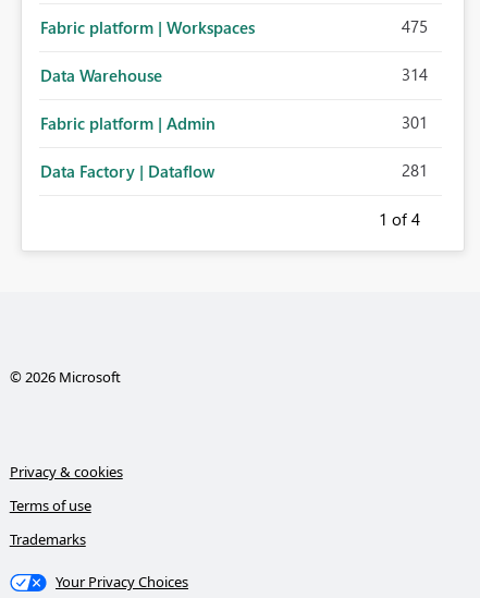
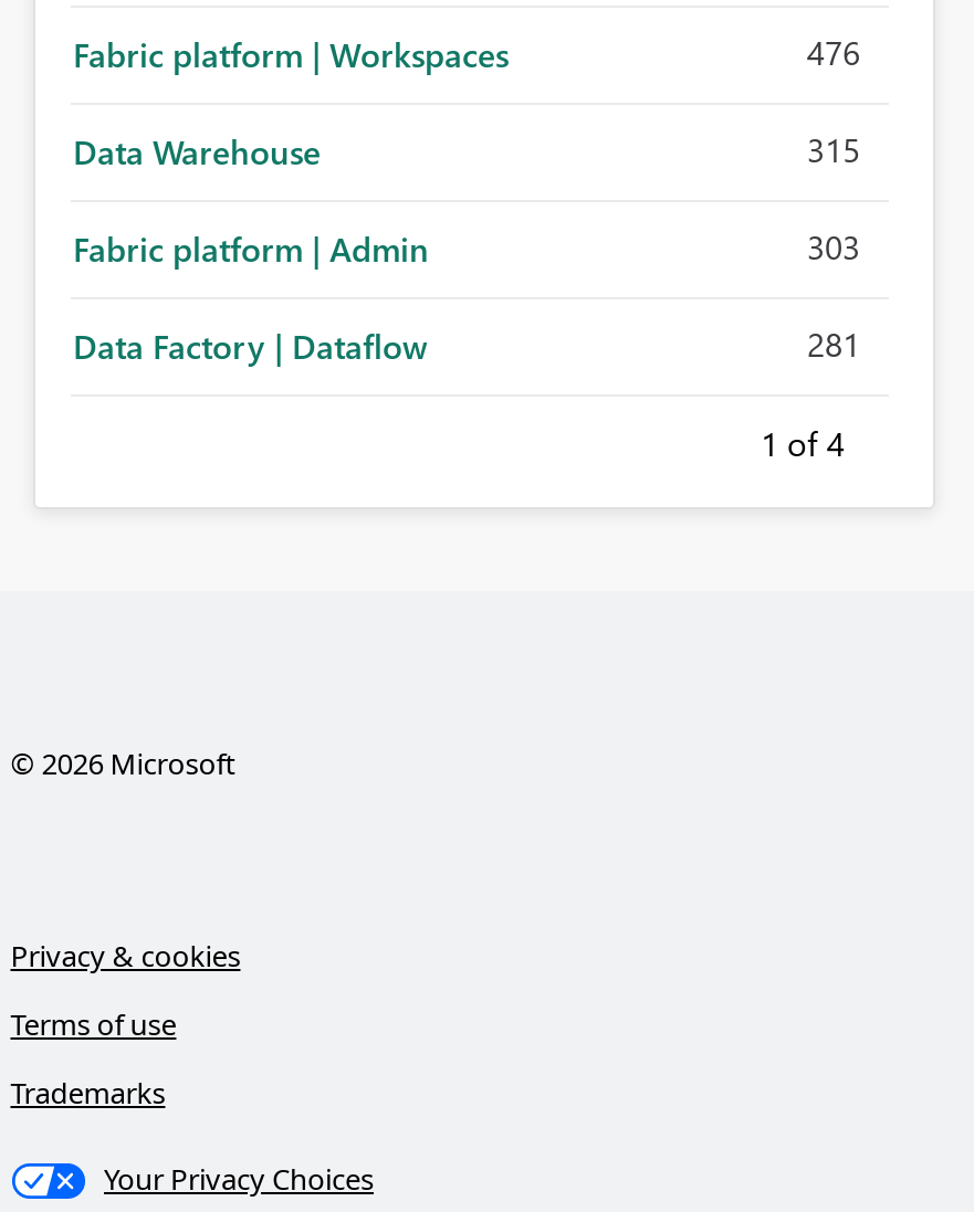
[402,15,428,37] 475 -> [807,30,860,74] 476
[402,63,428,85] 314 -> [807,127,860,171] 315
[402,111,428,133] 301 -> [807,224,860,268] 303

